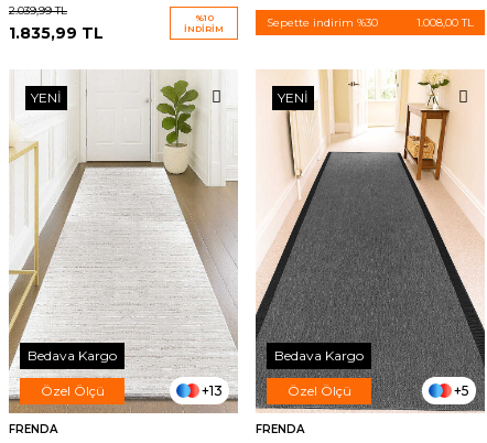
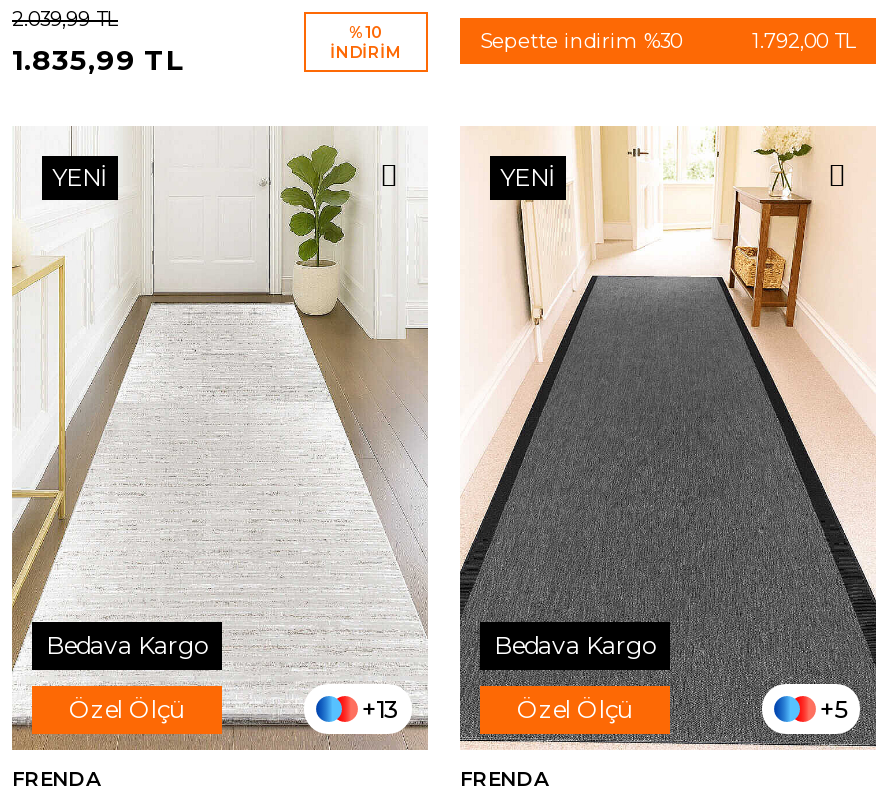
[416,15,474,30] 1.008,00 TL -> [752,28,856,54] 1.792,00 TL

